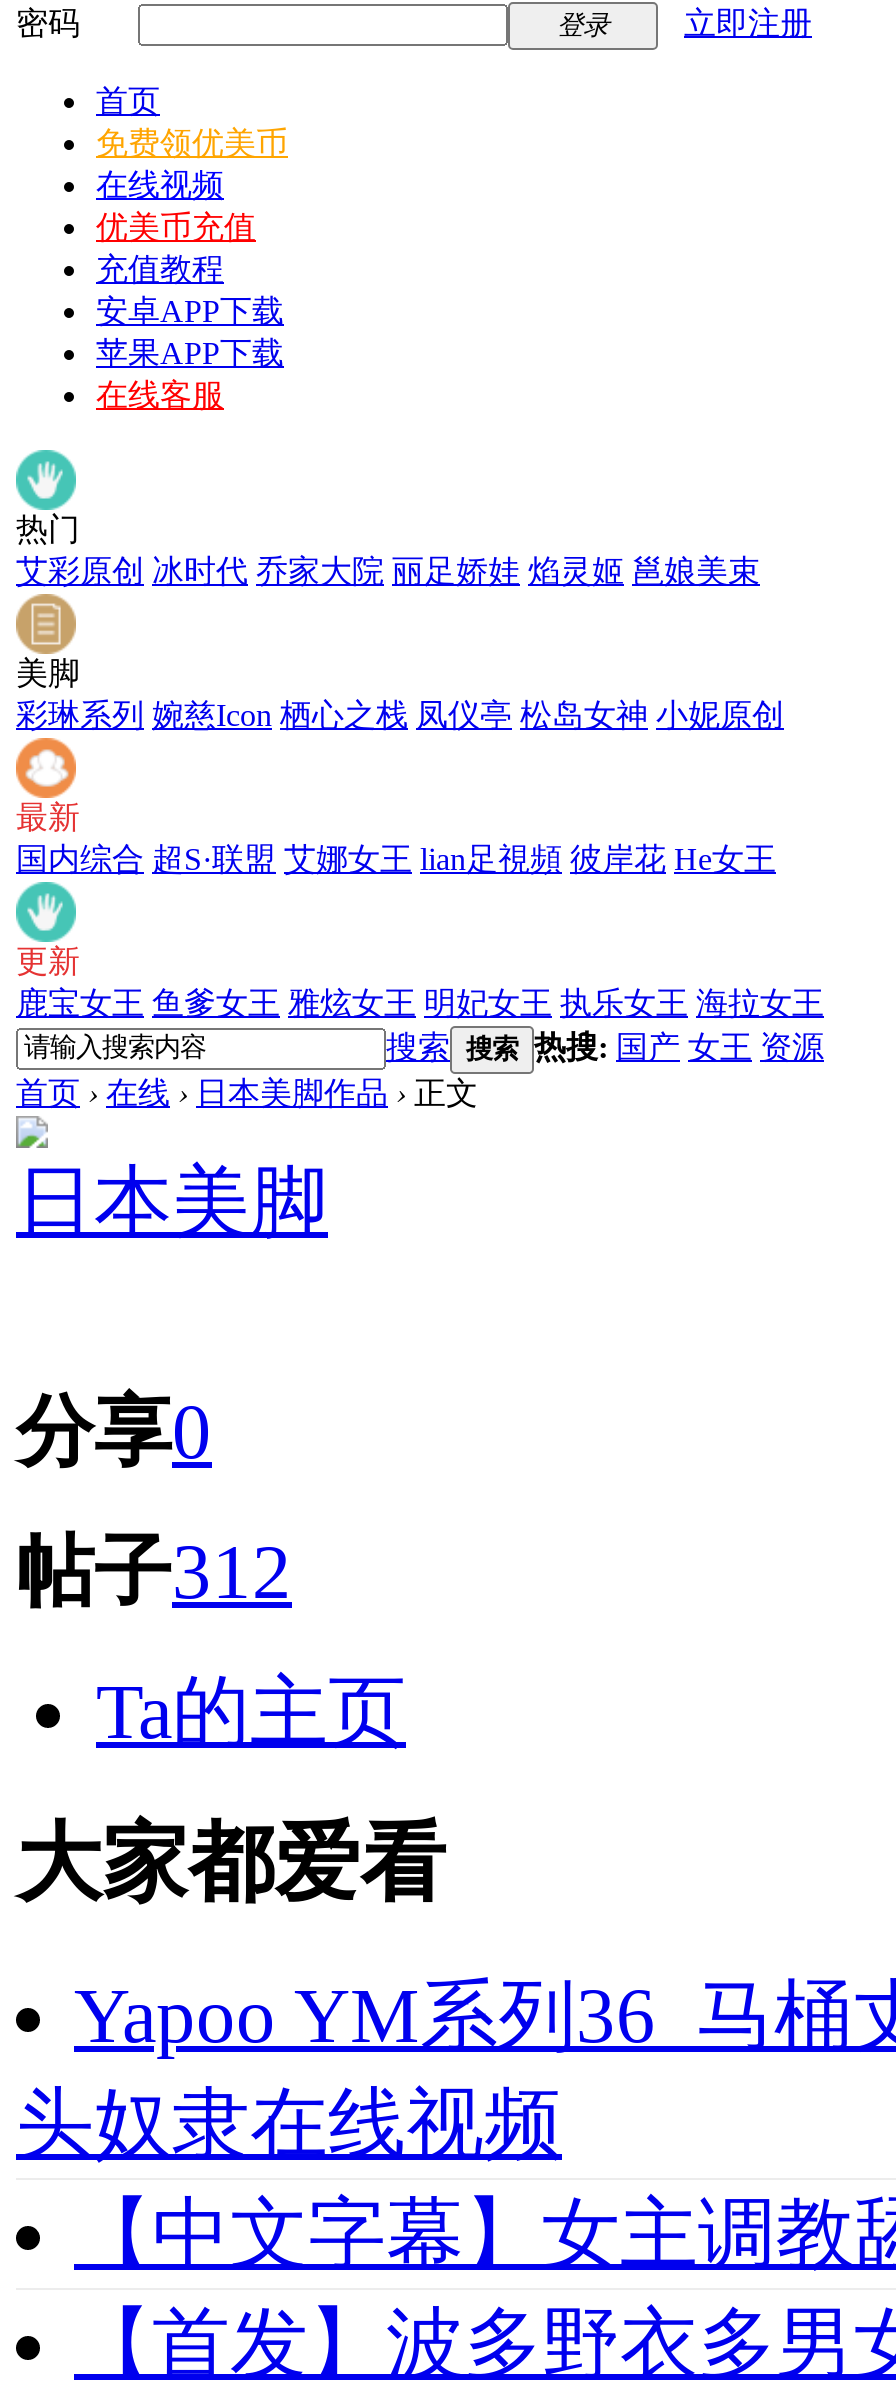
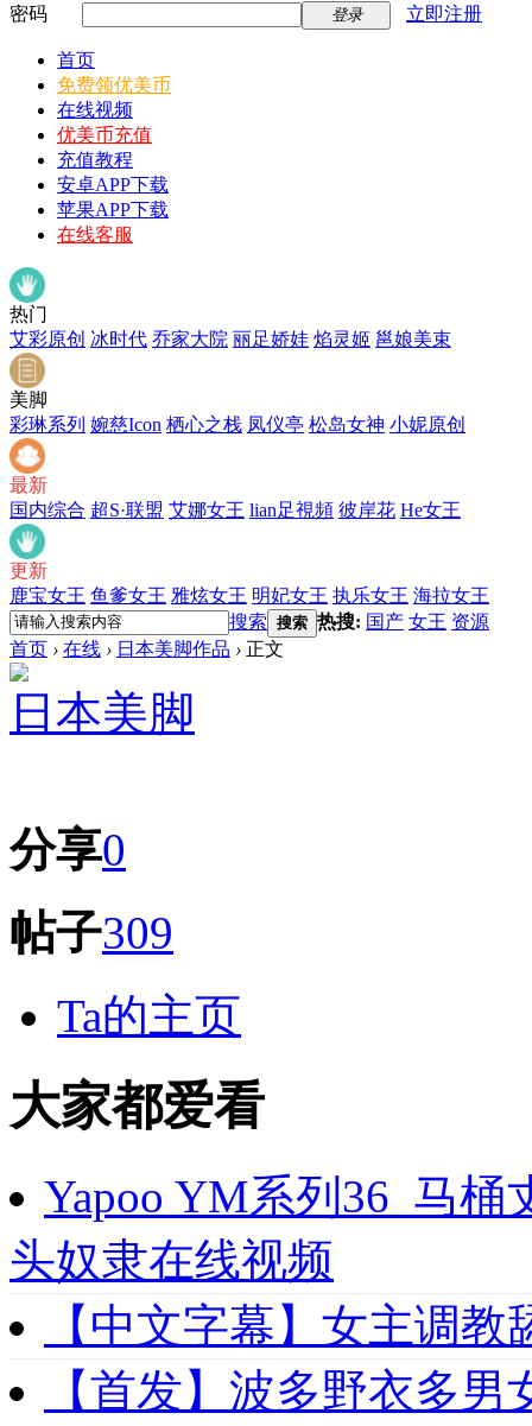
[16,1528,292,1614] 帖子312 -> [9,907,173,958] 帖子309

